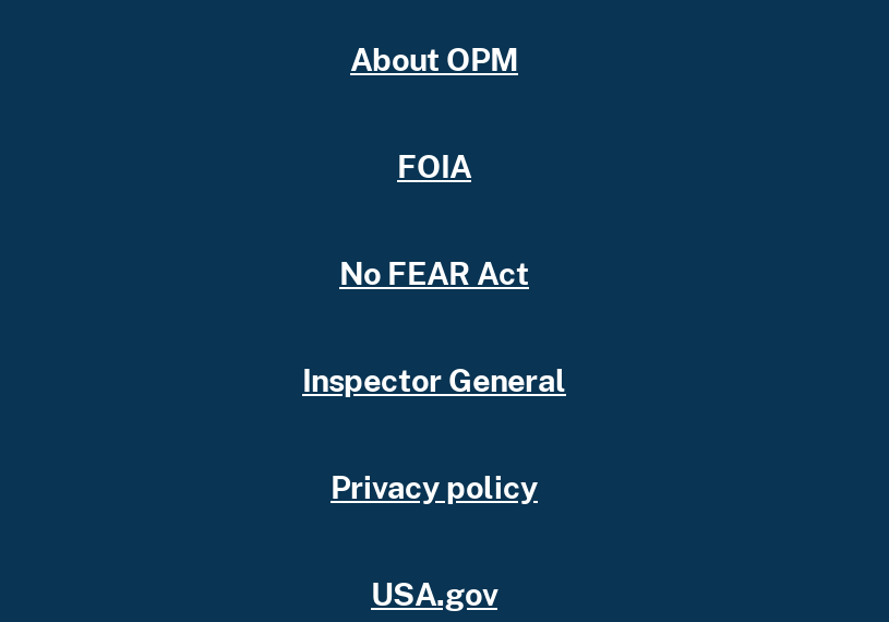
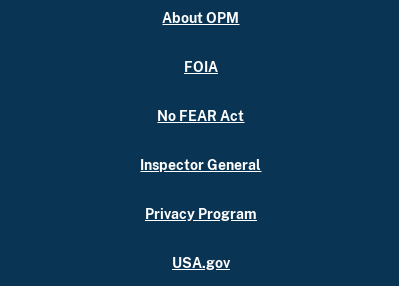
[331,468,538,505] Privacy policy -> [145,205,257,222] Privacy Program

